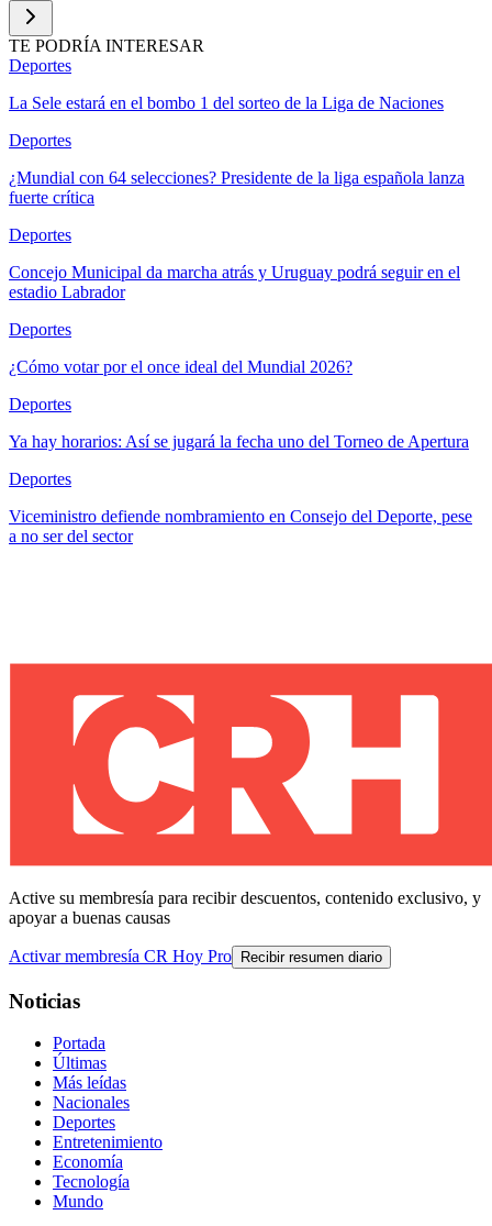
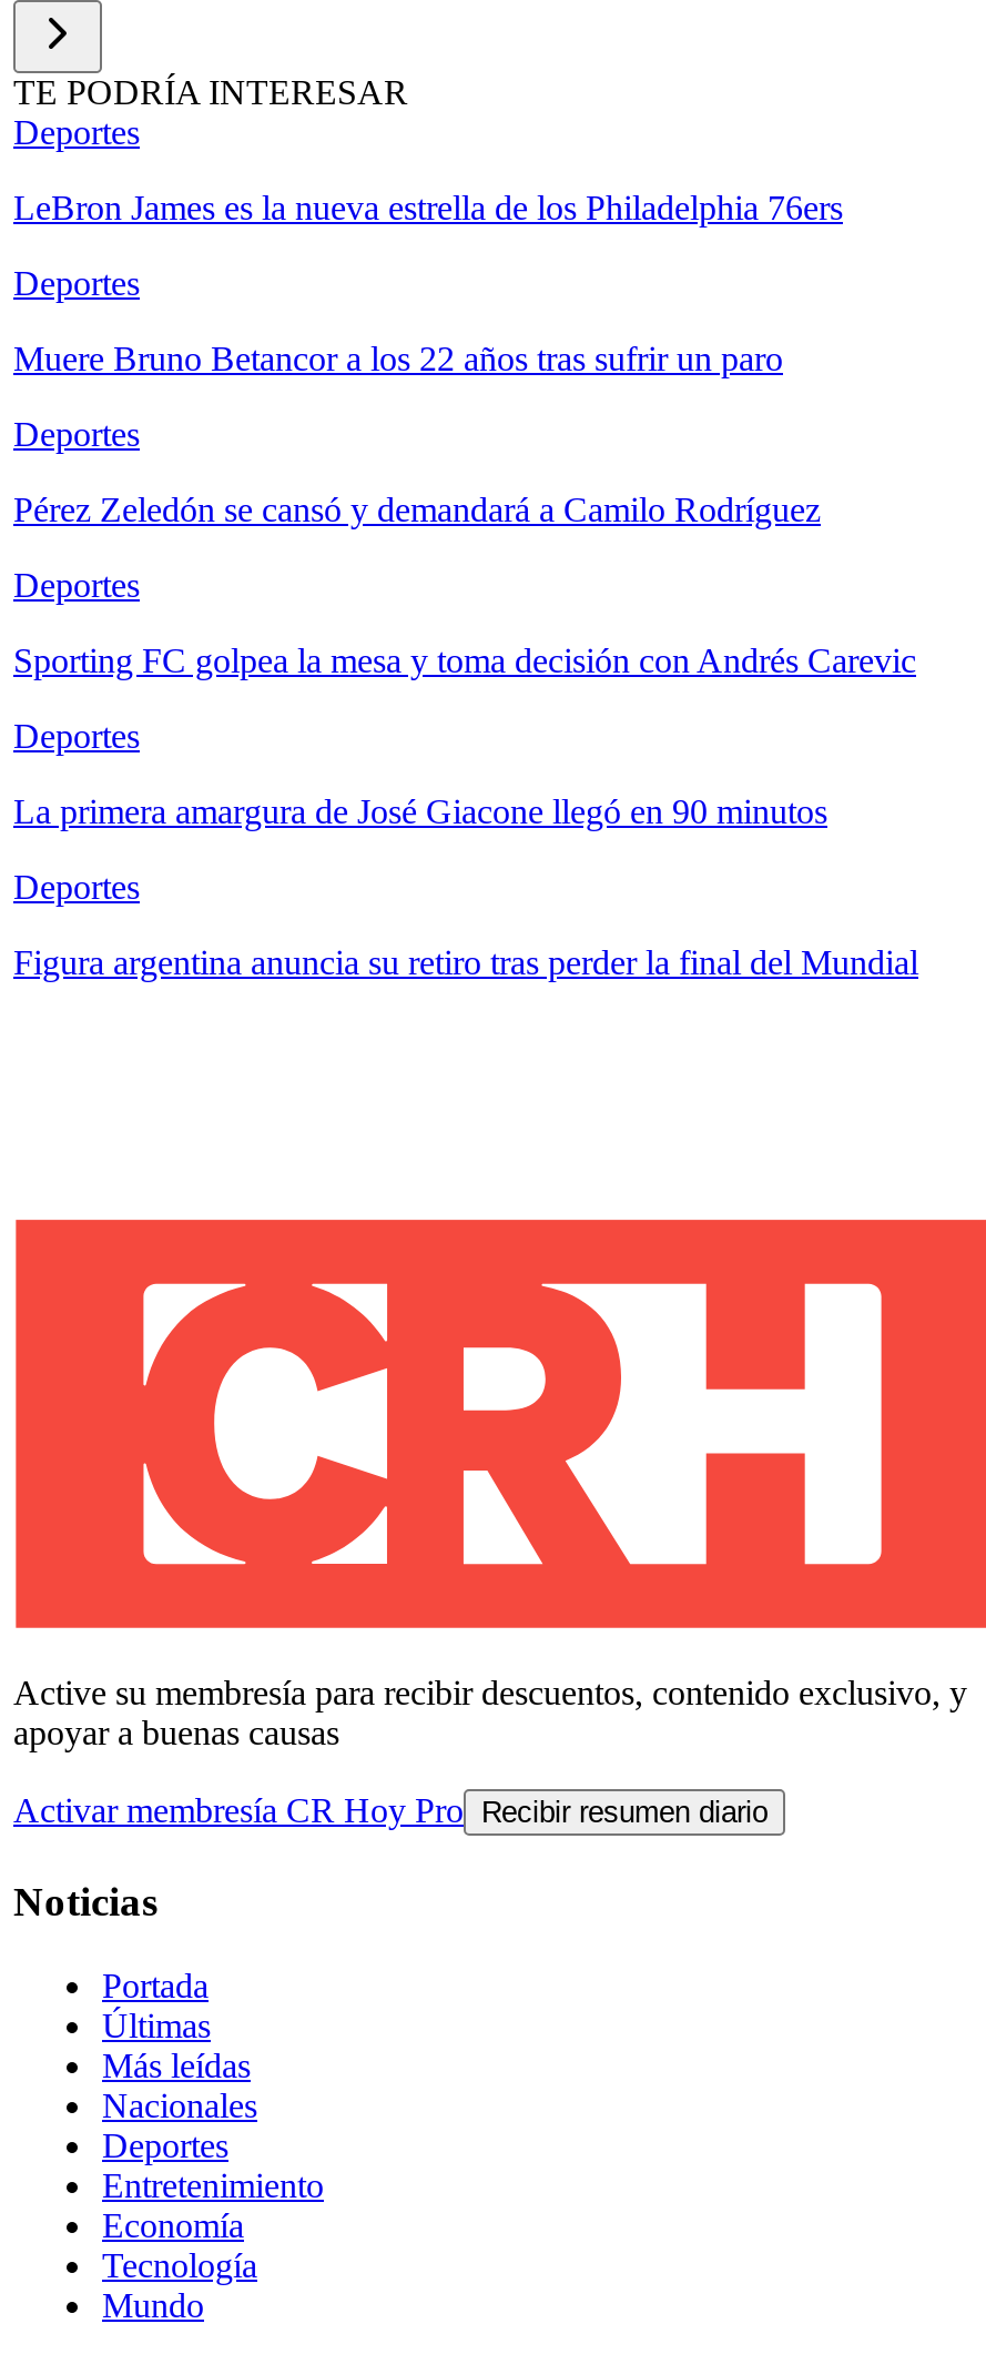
[9,93,444,112] La Sele estará en el bombo 1 del sorteo de la Liga de Naciones -> [13,188,843,226] LeBron James es la nueva estrella de los Philadelphia 76ers
[9,168,465,207] ¿Mundial con 64 selecciones? Presidente de la liga española lanza | fuerte crítica -> [13,339,783,377] Muere Bruno Betancor a los 22 años tras sufrir un paro
[9,263,460,301] Concejo Municipal da marcha atrás y Uruguay podrá seguir en el | estadio Labrador -> [13,490,821,528] Pérez Zeledón se cansó y demandará a Camilo Rodríguez
[9,357,353,376] ¿Cómo votar por el once ideal del Mundial 2026? -> [13,641,916,679] Sporting FC golpea la mesa y toma decisión con Andrés Carevic
[9,432,469,451] Ya hay horarios: Así se jugará la fecha uno del Torneo de Apertura -> [13,792,827,830] La primera amargura de José Giacone llegó en 90 minutos
[9,507,472,545] Viceministro defiende nombramiento en Consejo del Deporte, pese | a no ser del sector -> [13,943,918,981] Figura argentina anuncia su retiro tras perder la final del Mundial

